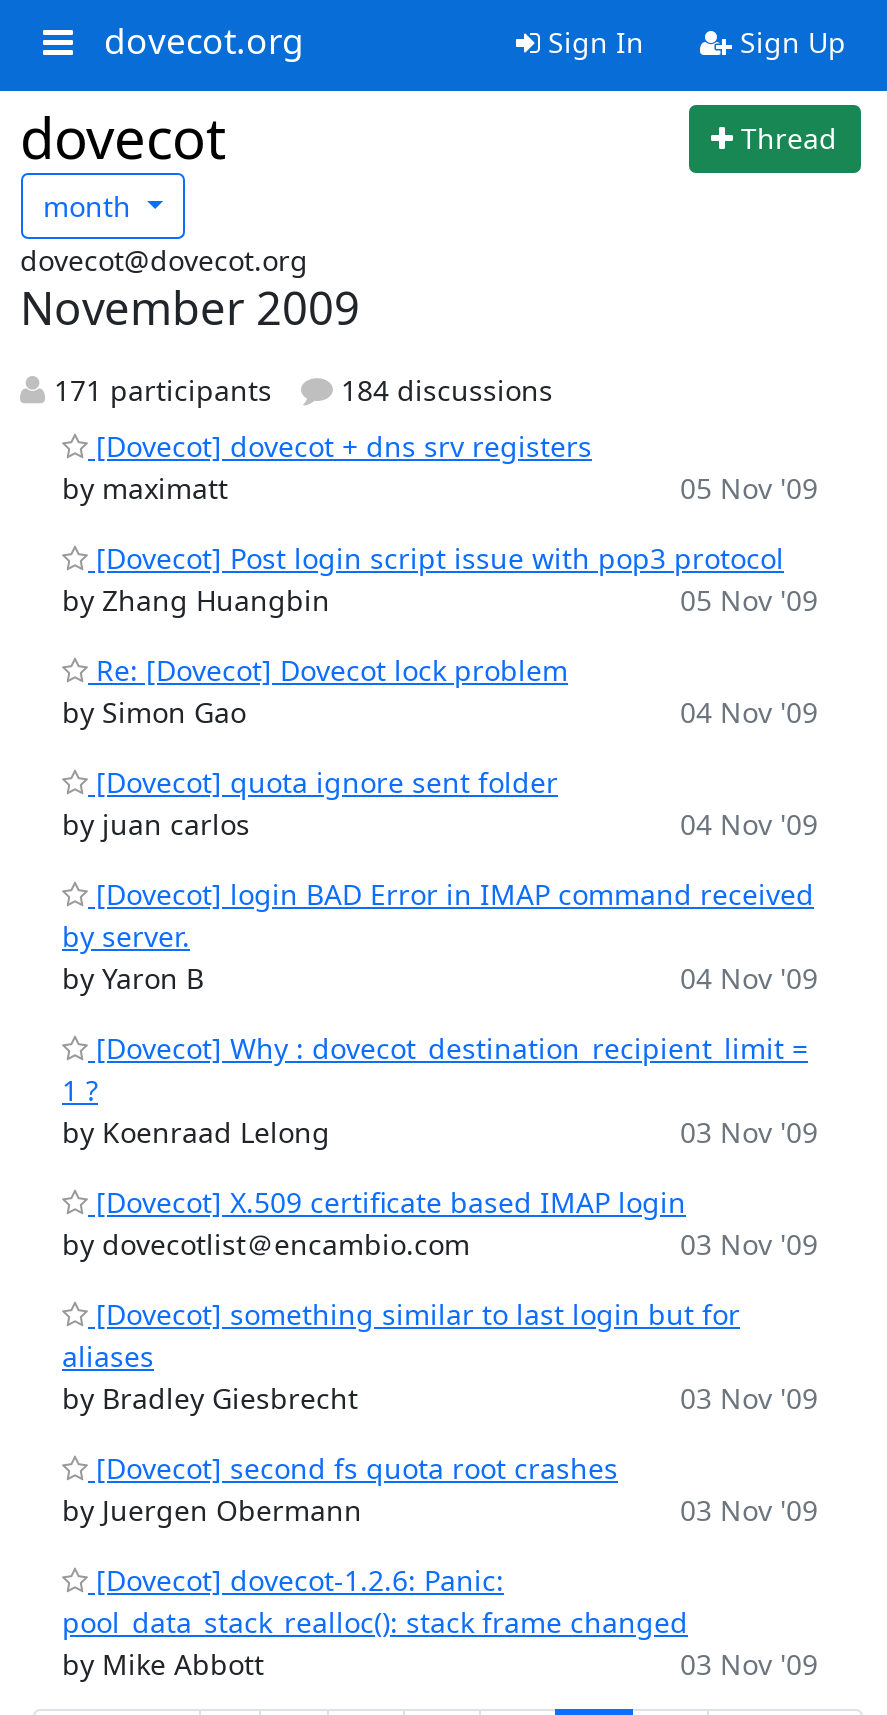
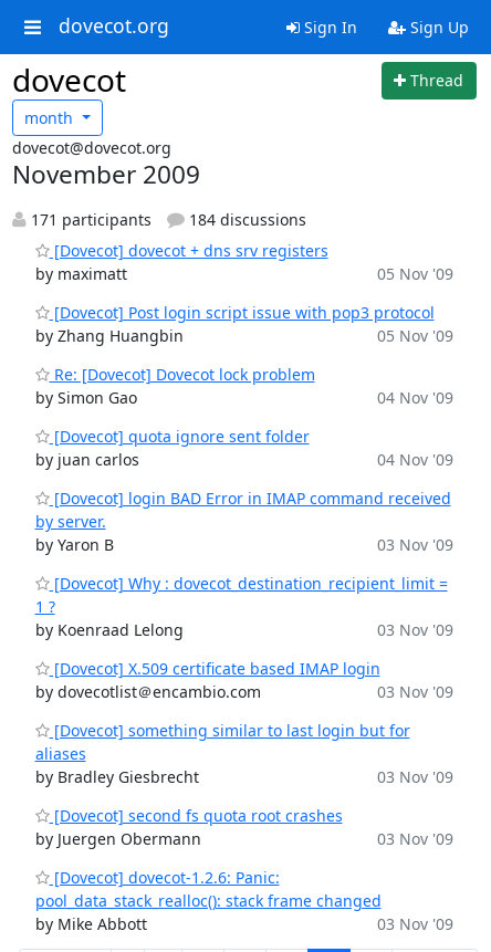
[680,959,818,997] 04 Nov '09 -> [377,534,453,555] 03 Nov '09

